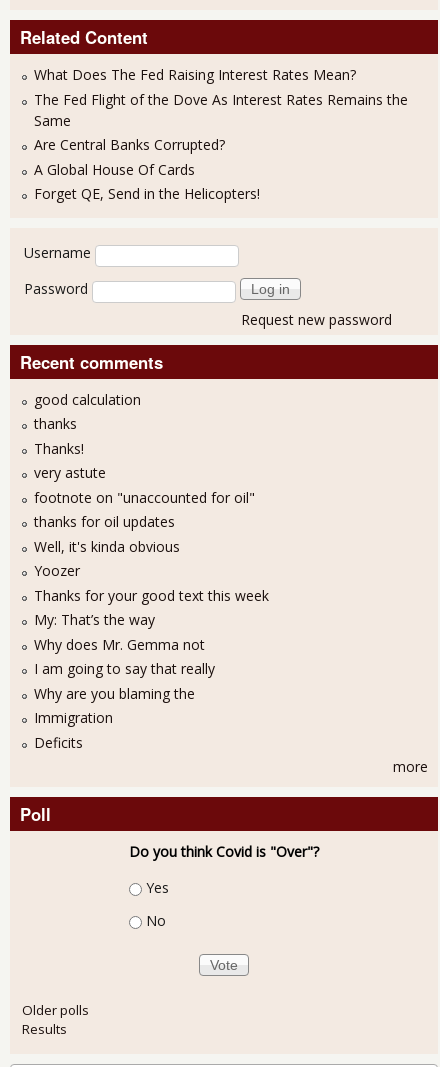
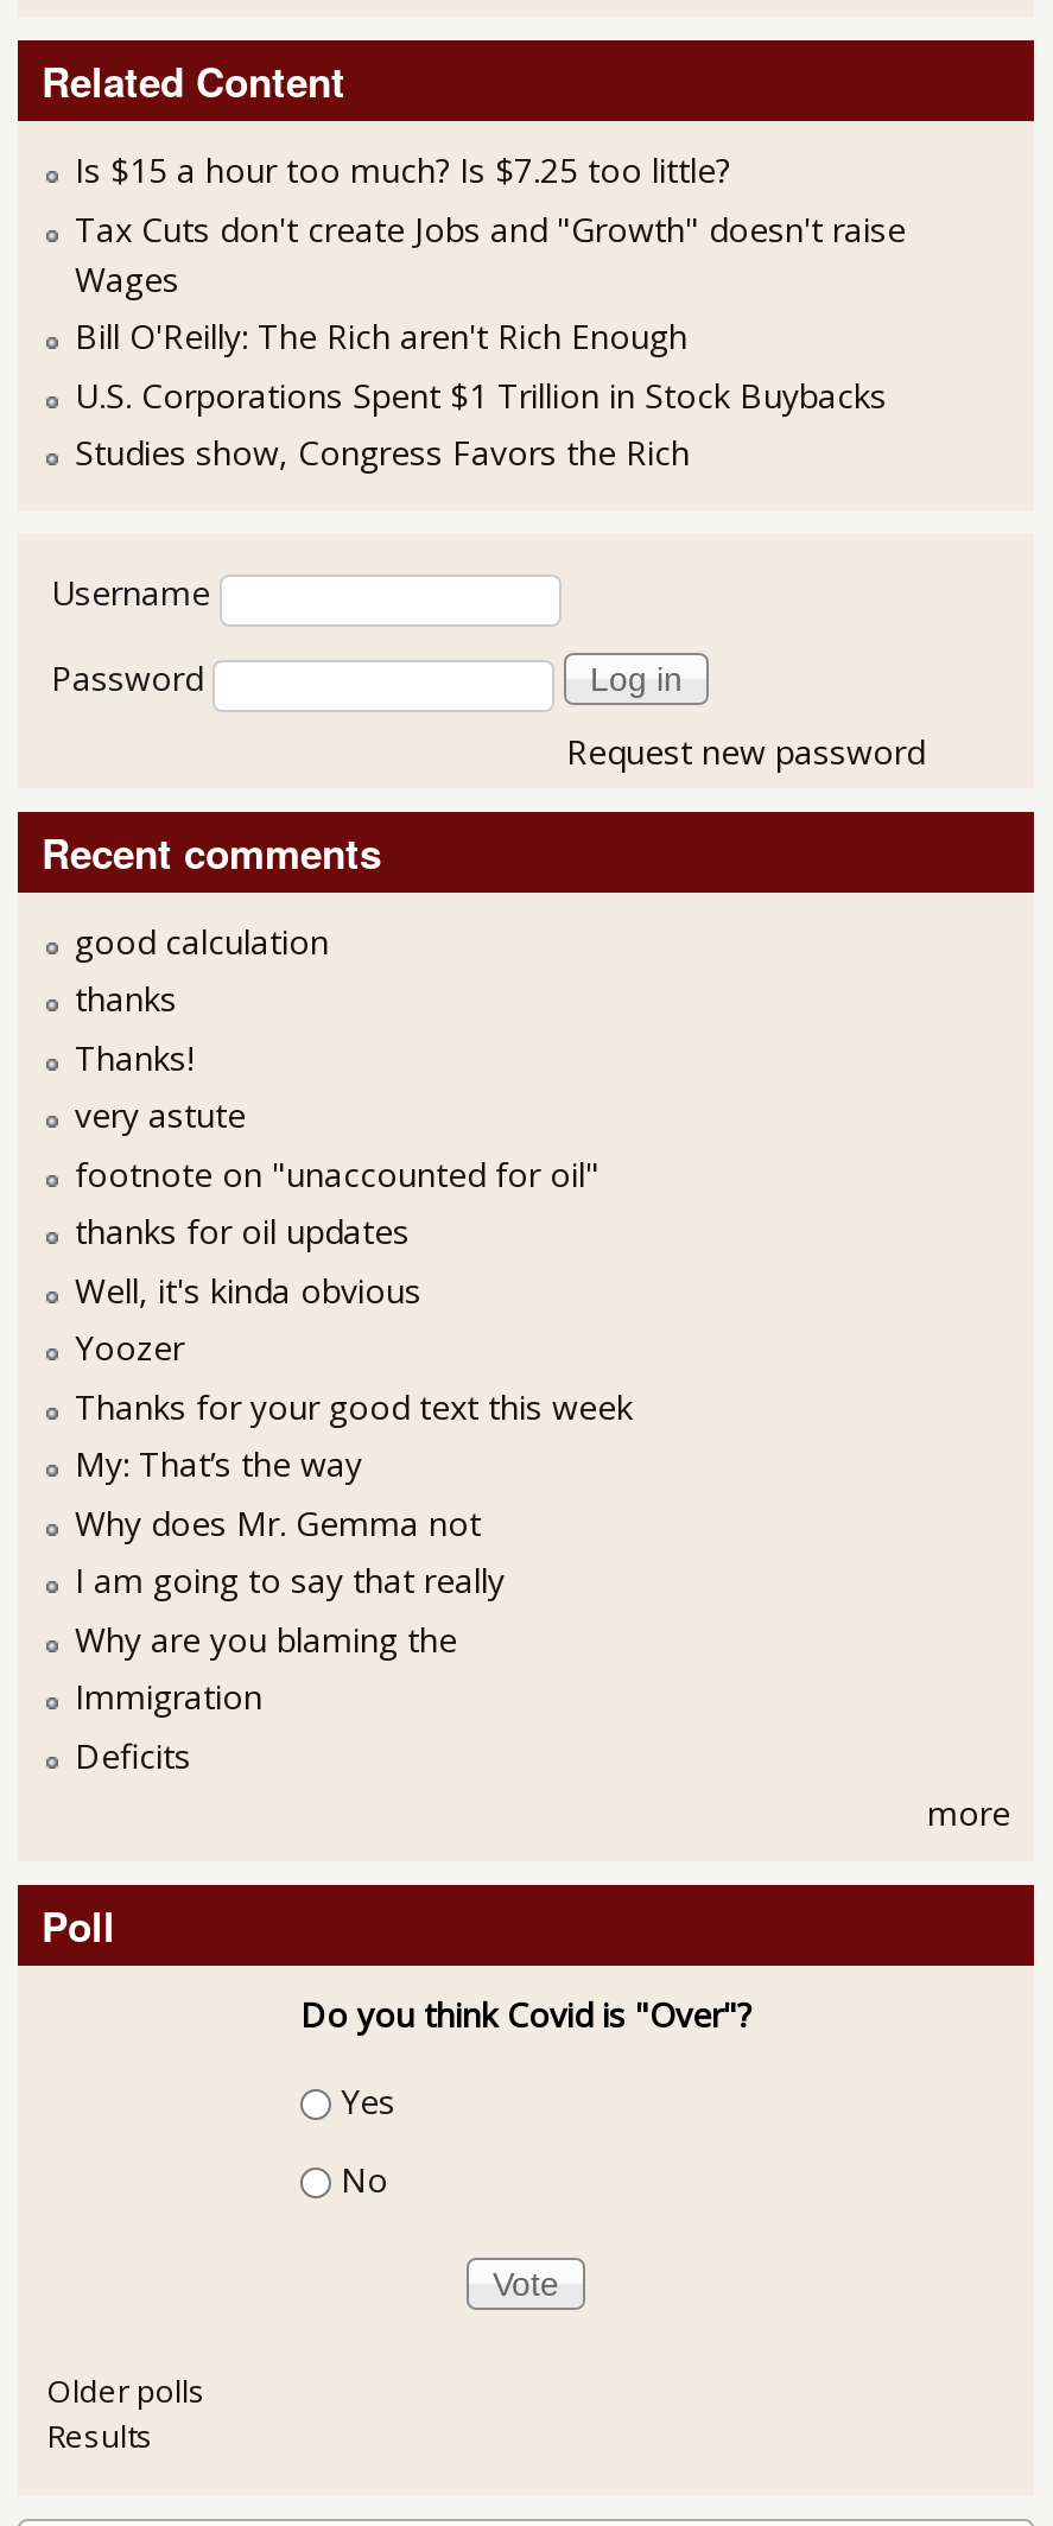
[34,65,408,203] What Does The Fed Raising Interest Rates Mean? | The Fed Flight of the Dove As Interest Rates Remains the | Same | Are Central Banks Corrupted? | A Global House Of Cards | Forget QE, Send in the Helicopters! -> [75,147,906,475] Is $15 a hour too much? Is $7.25 too little? | Tax Cuts don't create Jobs and "Growth" doesn't raise | Wages | Bill O'Reilly: The Rich aren't Rich Enough | U.S. Corporations Spent $1 Trillion in Stock Buybacks | Studies show, Congress Favors the Rich

